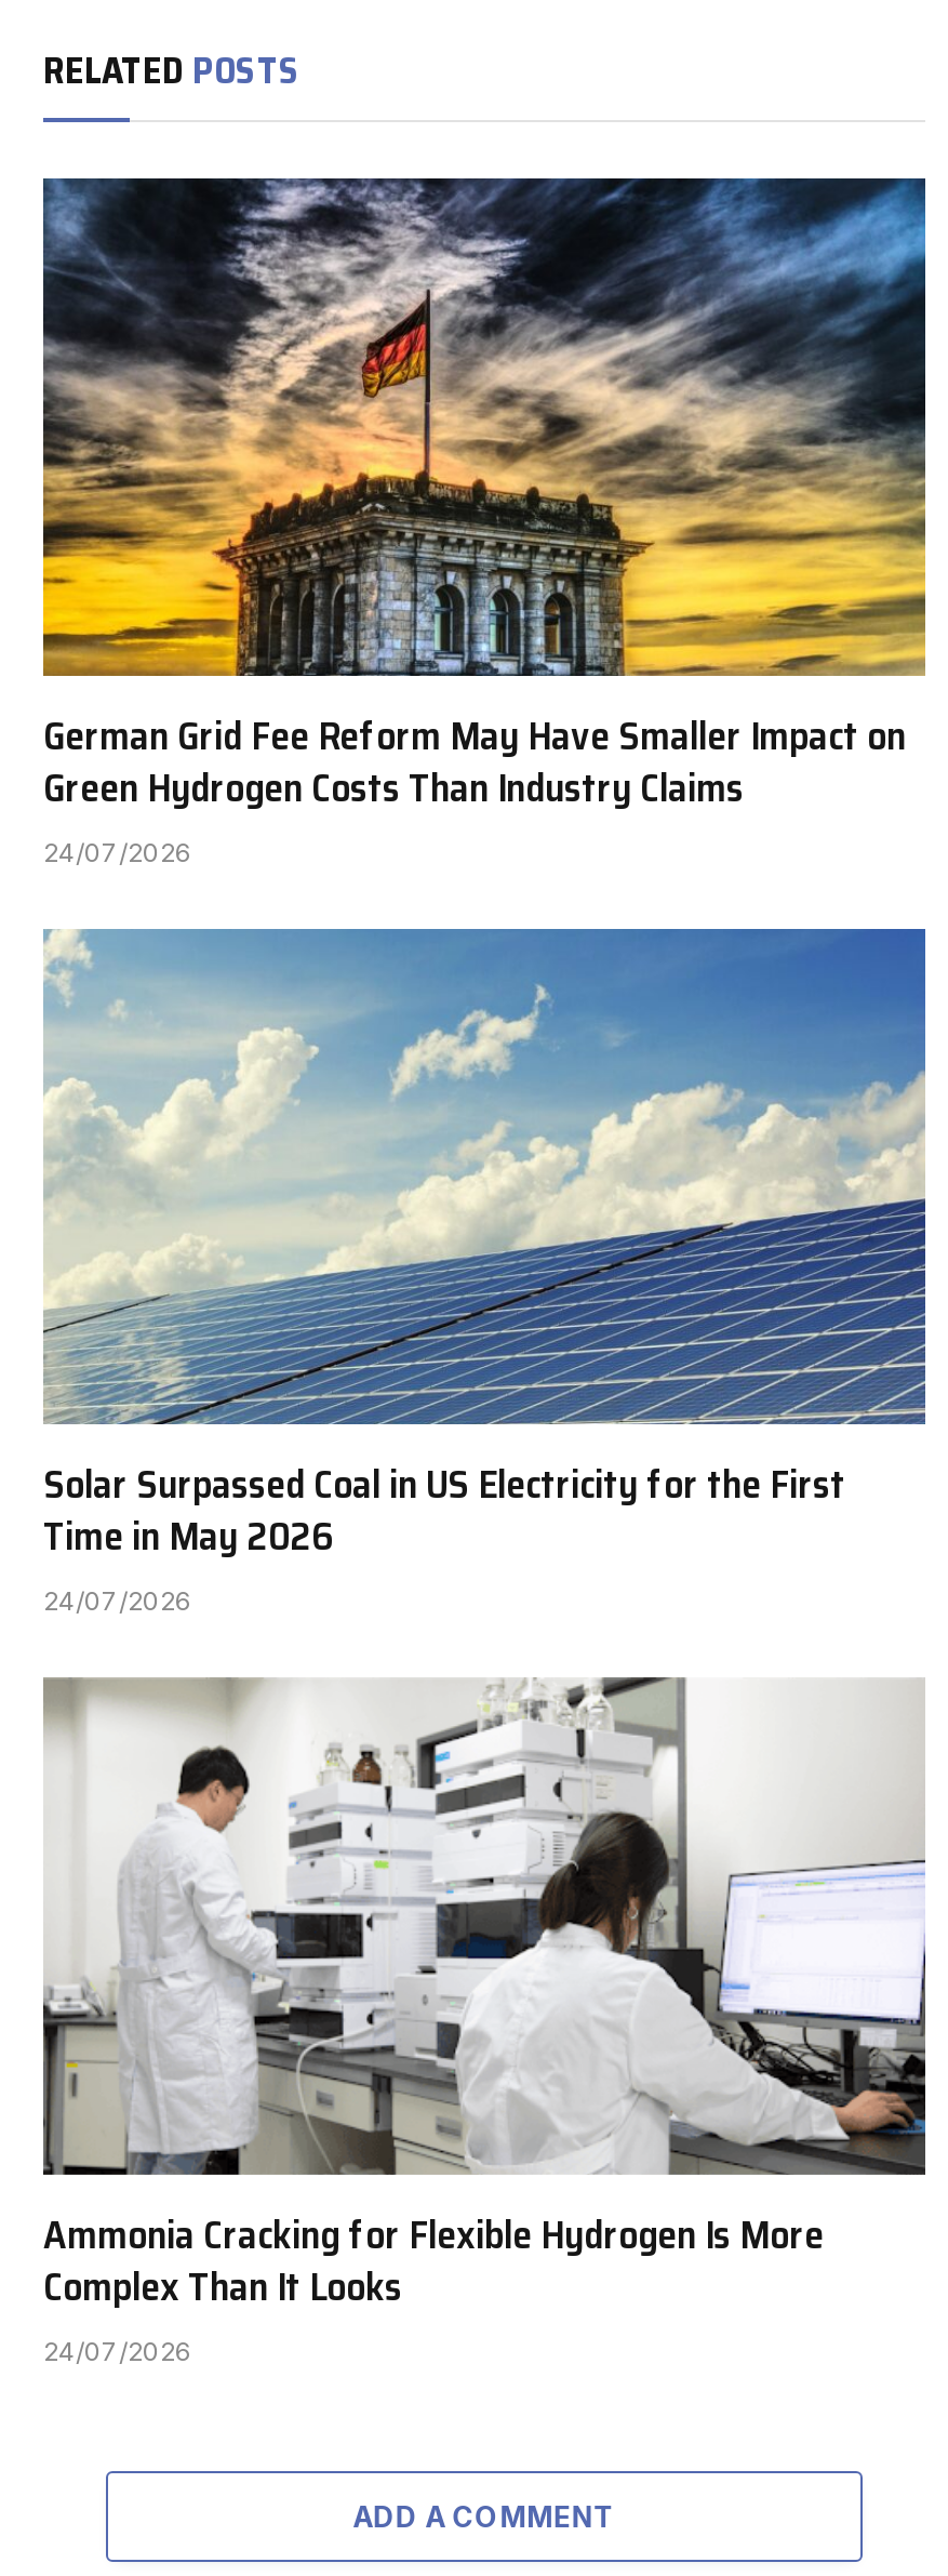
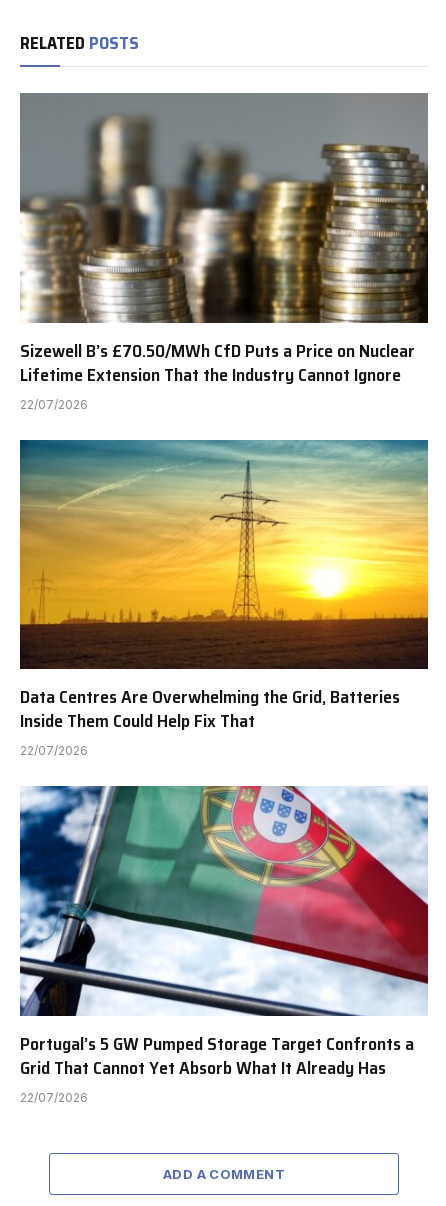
[41,176,927,867] [image] | German Grid Fee Reform May Have Smaller Impact on | Green Hydrogen Costs Than Industry Claims | 24/07/2026 -> [20,93,429,411] [image] | Sizewell B’s £70.50/MWh CfD Puts a Price on Nuclear | Lifetime Extension That the Industry Cannot Ignore | 22/07/2026
[43,929,927,1617] [image] | Solar Surpassed Coal in US Electricity for the First | Time in May 2026 | 24/07/2026 -> [19,439,429,758] [image] | Data Centres Are Overwhelming the Grid, Batteries | Inside Them Could Help Fix That | 22/07/2026
[41,1675,927,2366] [image] | Ammonia Cracking for Flexible Hydrogen Is More | Complex Than It Looks | 24/07/2026 -> [19,785,429,1104] [image] | Portugal’s 5 GW Pumped Storage Target Confronts a | Grid That Cannot Yet Absorb What It Already Has | 22/07/2026

